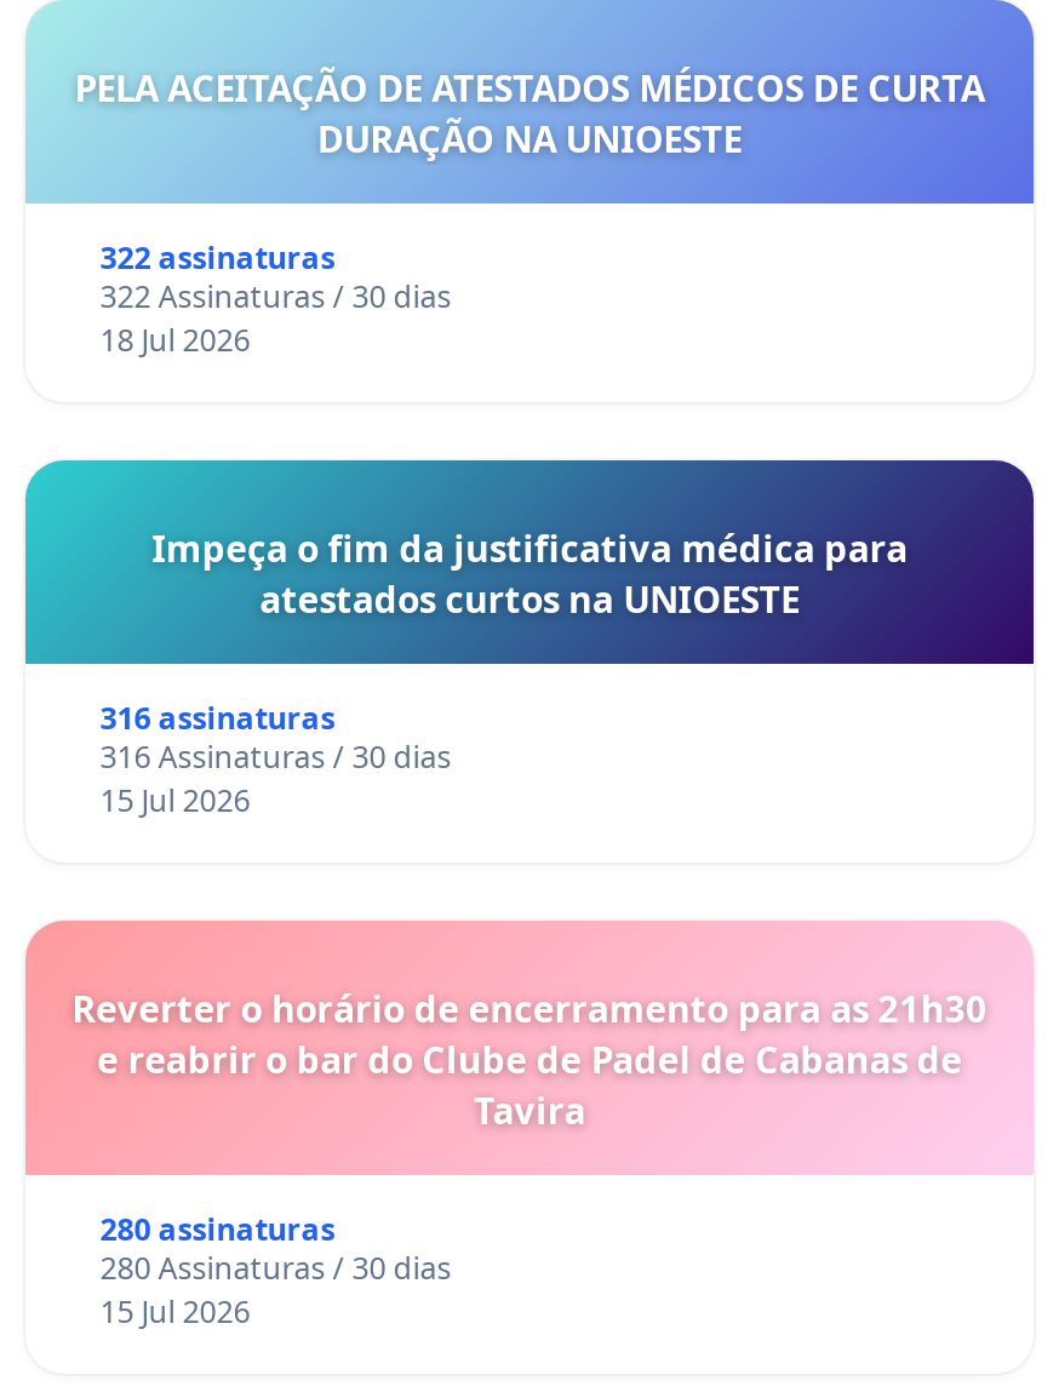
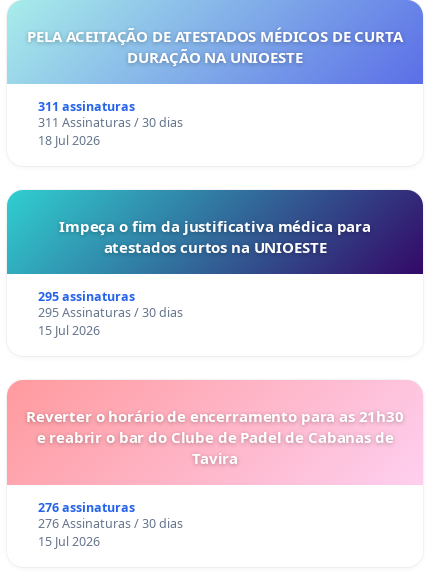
[100,238,335,280] 322 assinaturas -> [38,98,135,115] 311 assinaturas
[100,277,451,318] 322 Assinaturas / 30 dias -> [38,114,183,131] 311 Assinaturas / 30 dias
[100,699,335,740] 316 assinaturas -> [38,288,135,305] 295 assinaturas
[100,738,451,779] 316 Assinaturas / 30 dias -> [38,304,183,321] 295 Assinaturas / 30 dias
[100,1210,335,1251] 280 assinaturas -> [38,499,135,516] 276 assinaturas
[100,1249,451,1290] 280 Assinaturas / 30 dias -> [38,515,183,532] 276 Assinaturas / 30 dias

